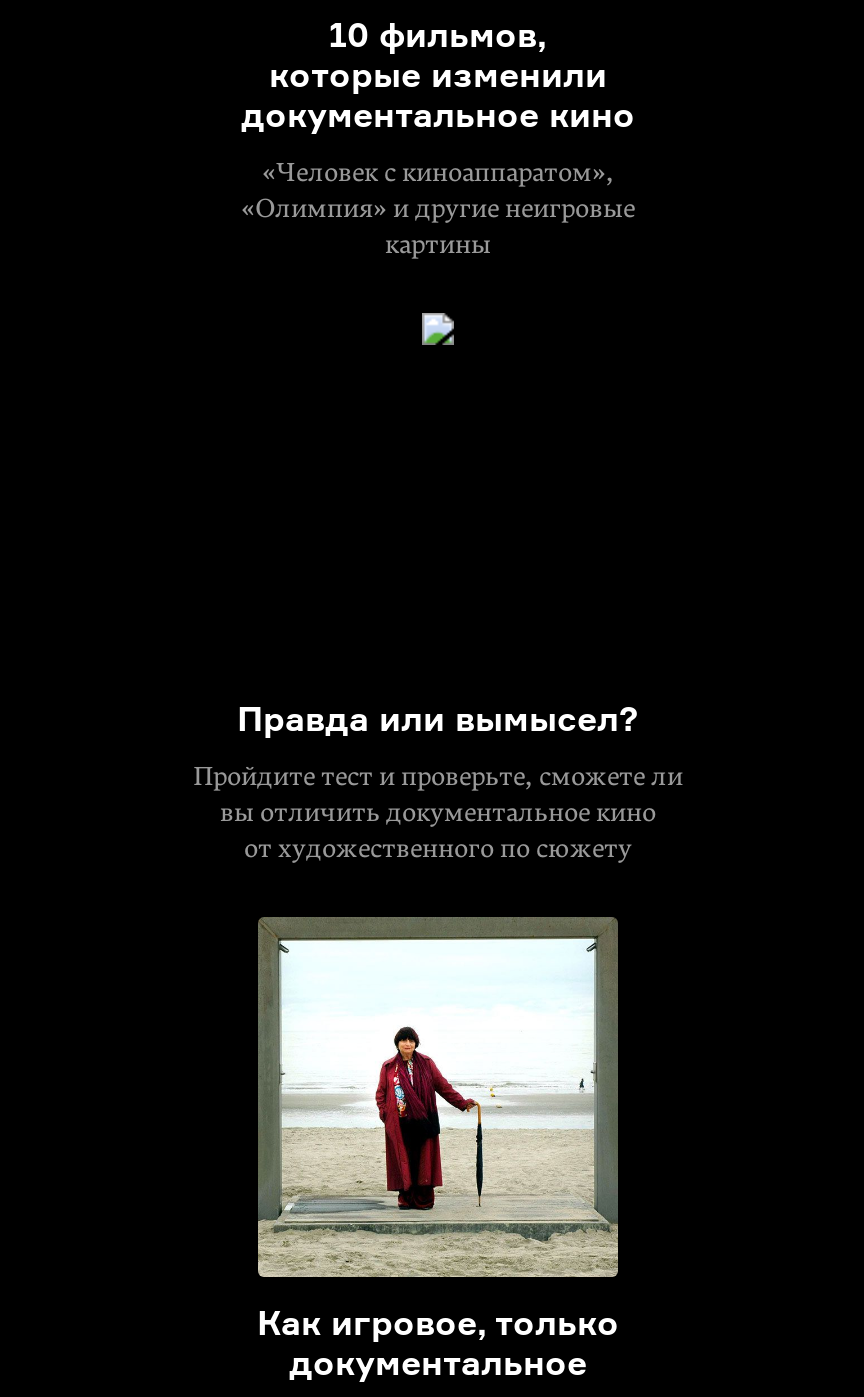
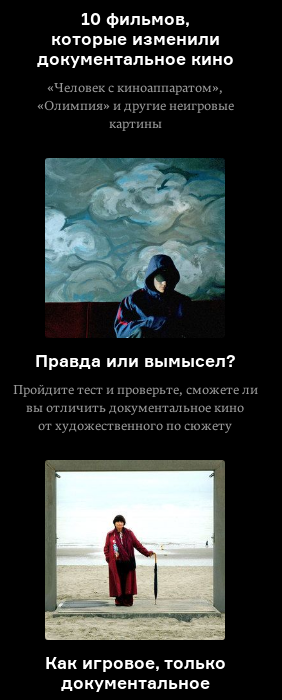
none -> [44,157,226,339] [image]

